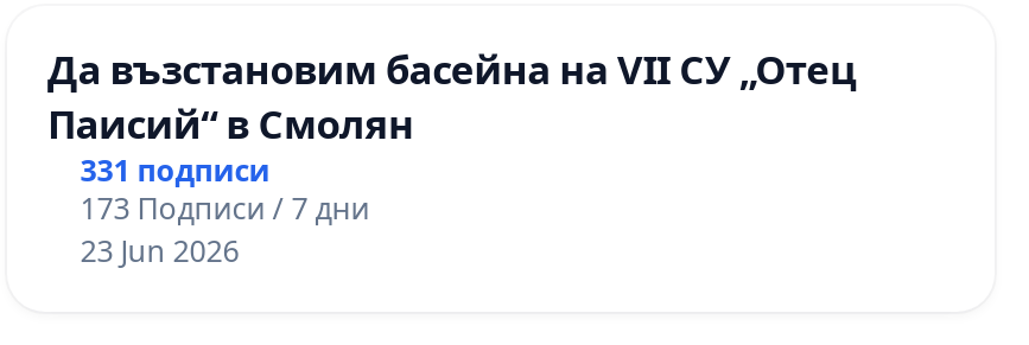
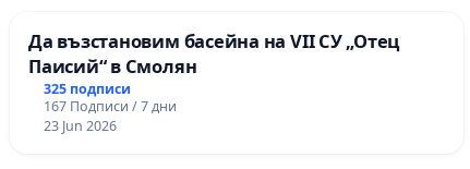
[80,152,270,192] 331 подписи -> [43,79,131,98] 325 подписи
[80,190,370,230] 173 Подписи / 7 дни -> [43,96,176,115] 167 Подписи / 7 дни

